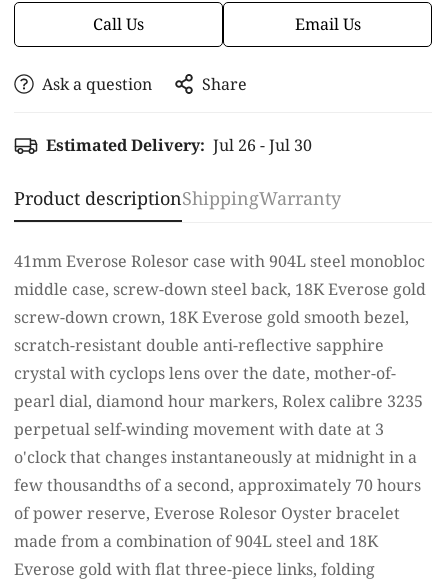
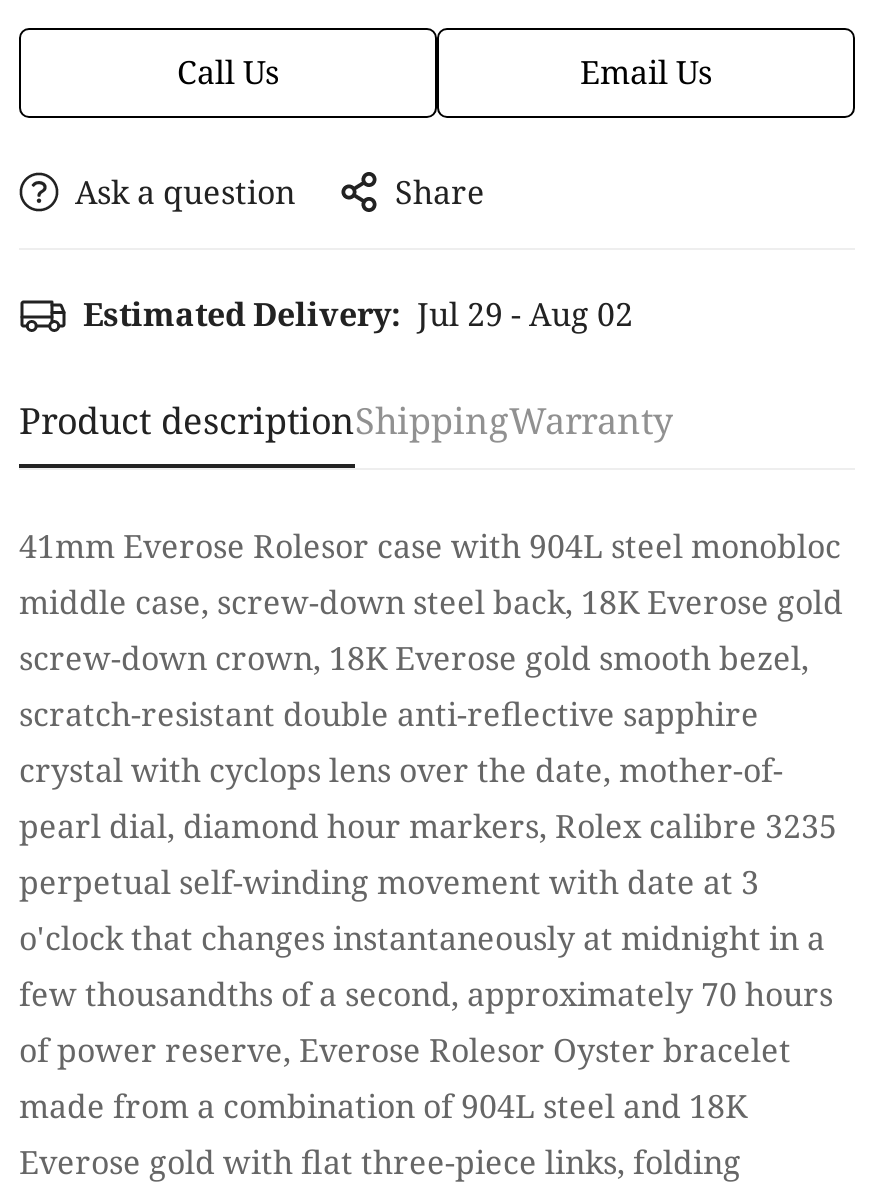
[46,133,312,155] Estimated Delivery: Jul 26 - Jul 30 -> [83,291,633,335] Estimated Delivery: Jul 29 - Aug 02

